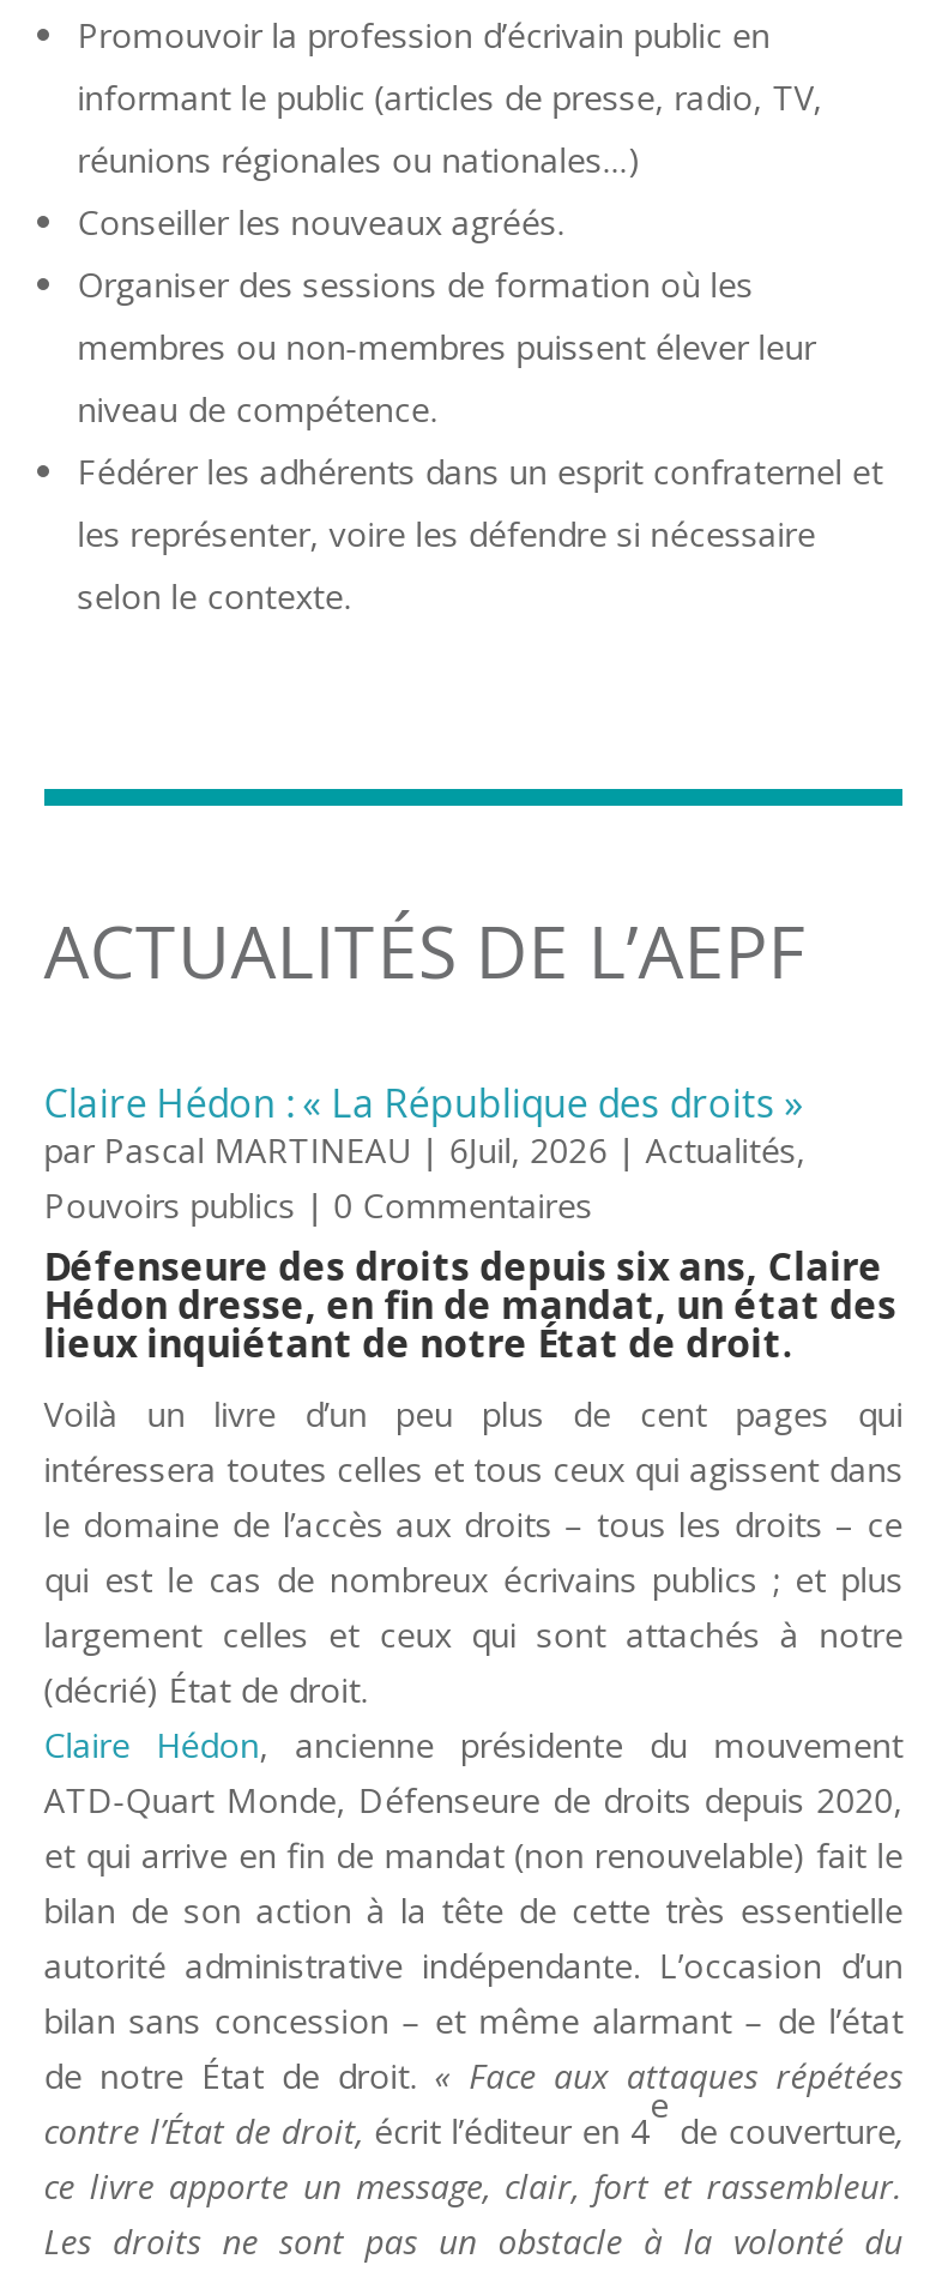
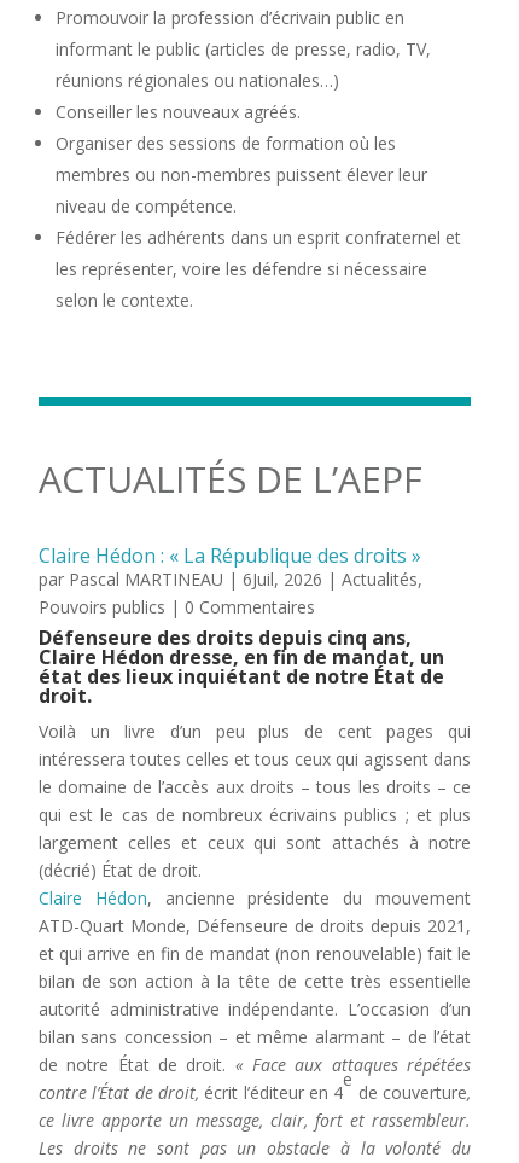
[44,1240,897,1369] Défenseure des droits depuis six ans, Claire | Hédon dresse, en fin de mandat, un état des | lieux inquiétant de notre État de droit. -> [38,624,444,709] Défenseure des droits depuis cinq ans, | Claire Hédon dresse, en fin de mandat, un | état des lieux inquiétant de notre État de | droit.
[44,1777,903,1823] ATD-Quart Monde, Défenseure de droits depuis 2020, -> [38,914,471,937] ATD-Quart Monde, Défenseure de droits depuis 2021,

